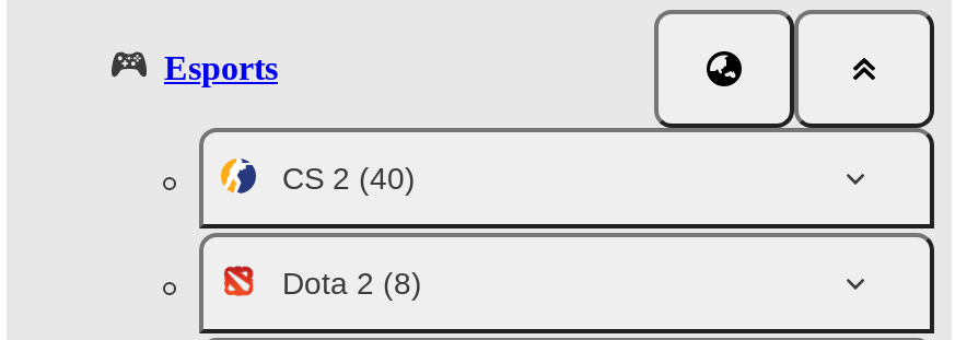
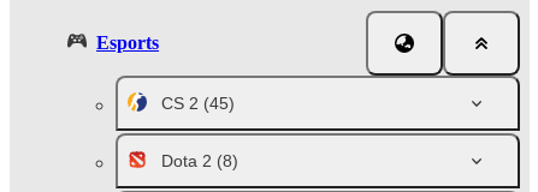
[282,161,416,196] CS 2 (40) -> [161,94,235,113] CS 2 (45)

